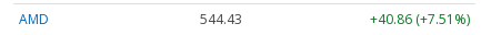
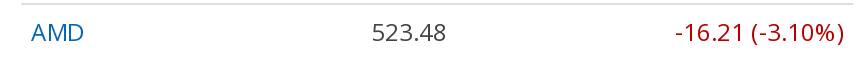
[200,10,242,29] 544.43 -> [371,15,447,49] 523.48
[370,10,470,29] +40.86 (+7.51%) -> [675,15,843,49] -16.21 (-3.10%)

